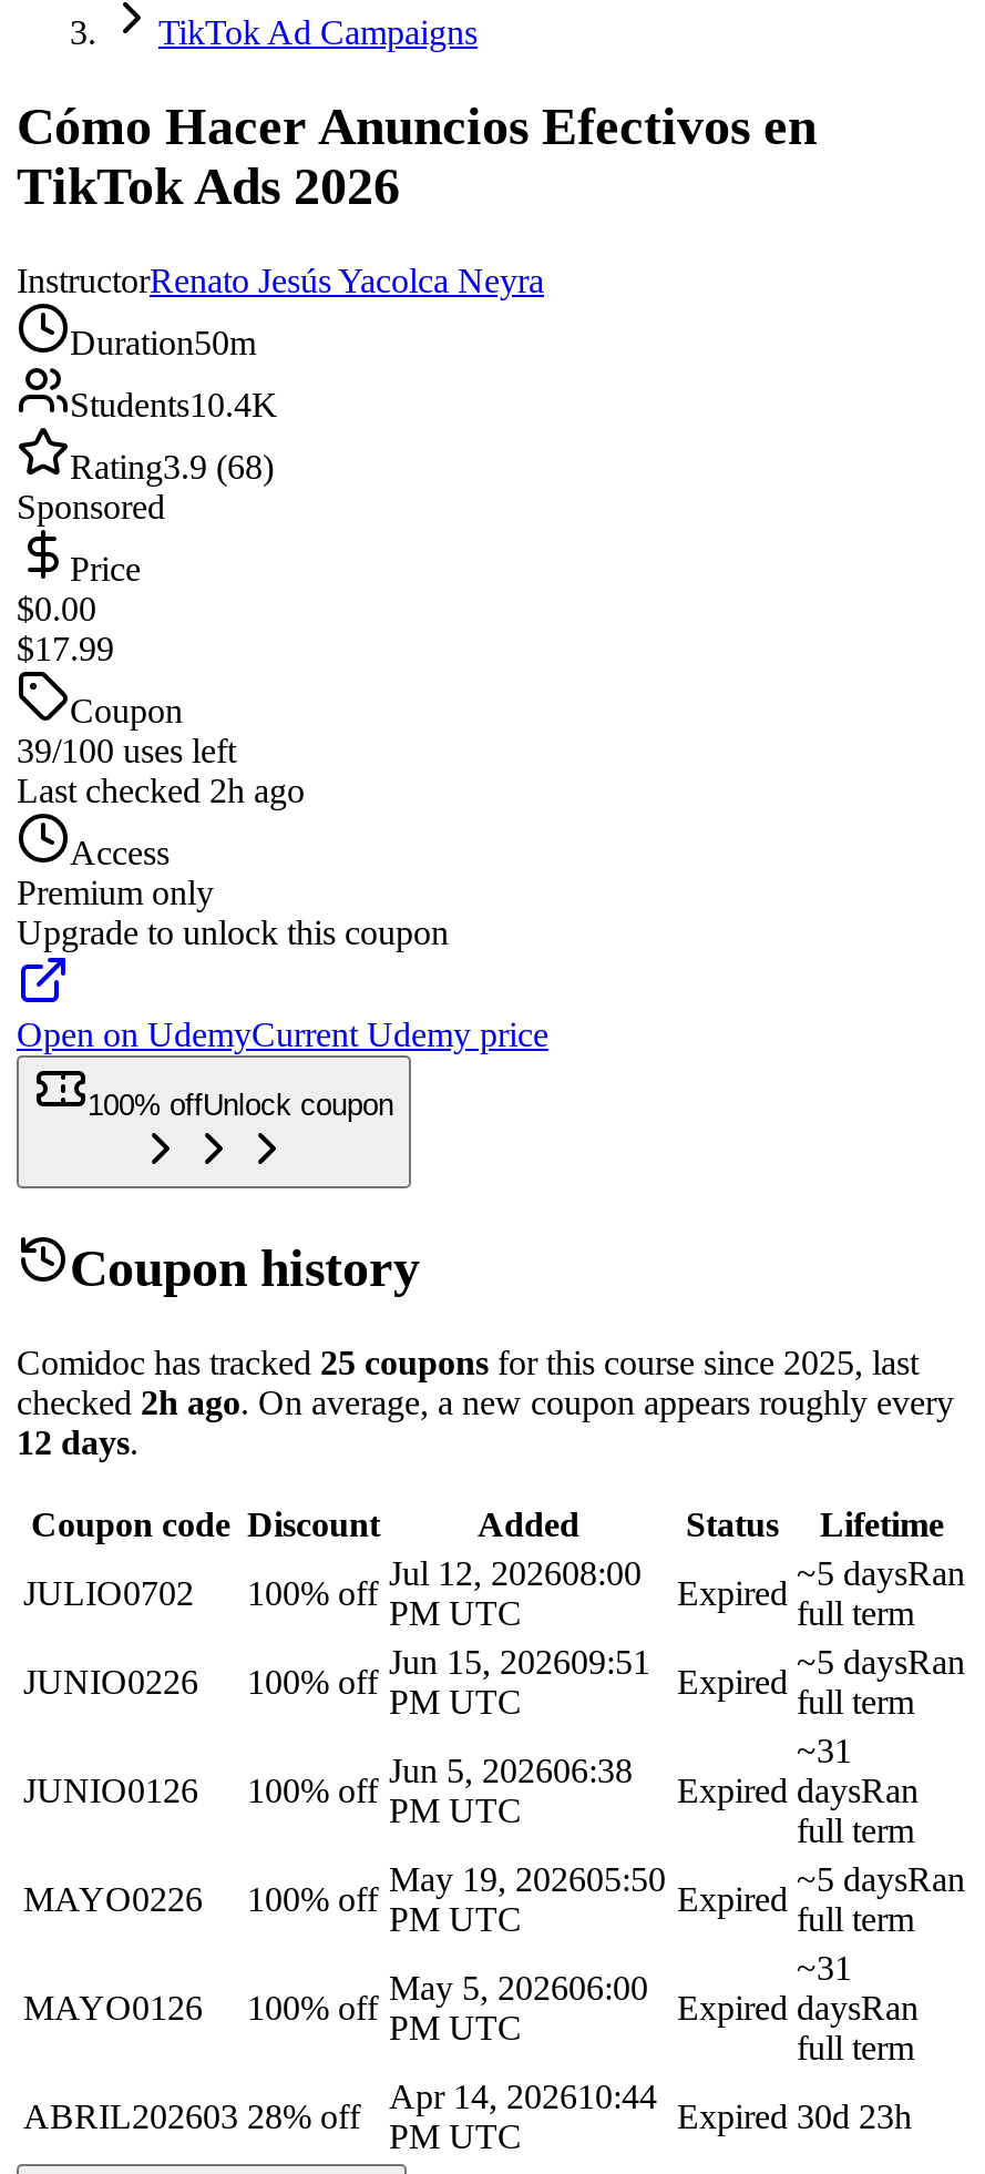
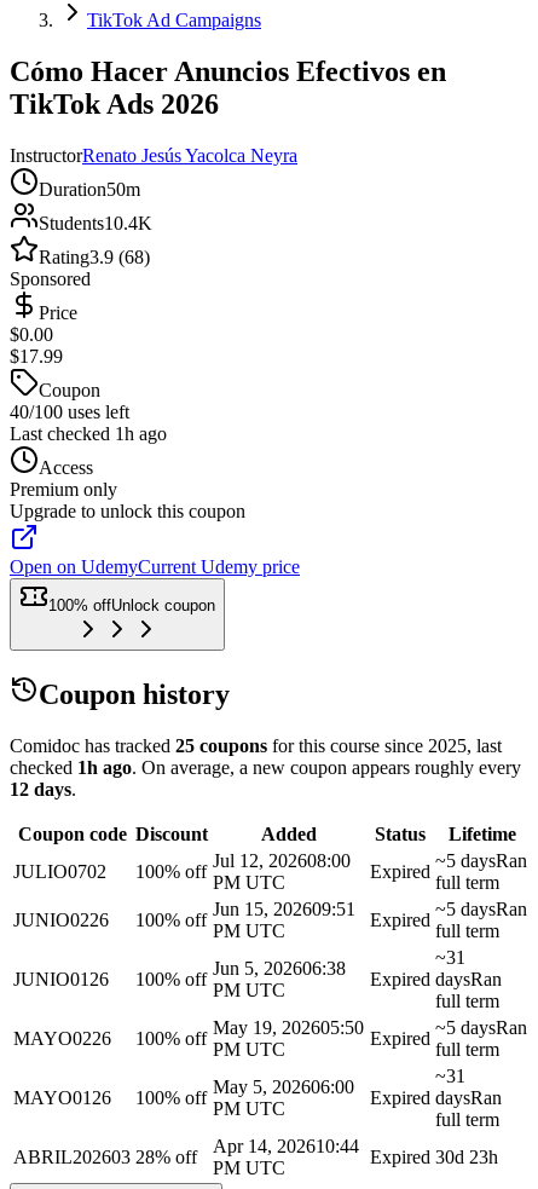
[17,731,236,769] 39/100 uses left -> [10,401,129,422] 40/100 uses left
[17,771,305,809] Last checked 2h ago -> [10,423,167,444] Last checked 1h ago
[17,1383,954,1420] checked 2h ago. On average, a new coupon appears roughly every -> [10,757,521,777] checked 1h ago. On average, a new coupon appears roughly every

